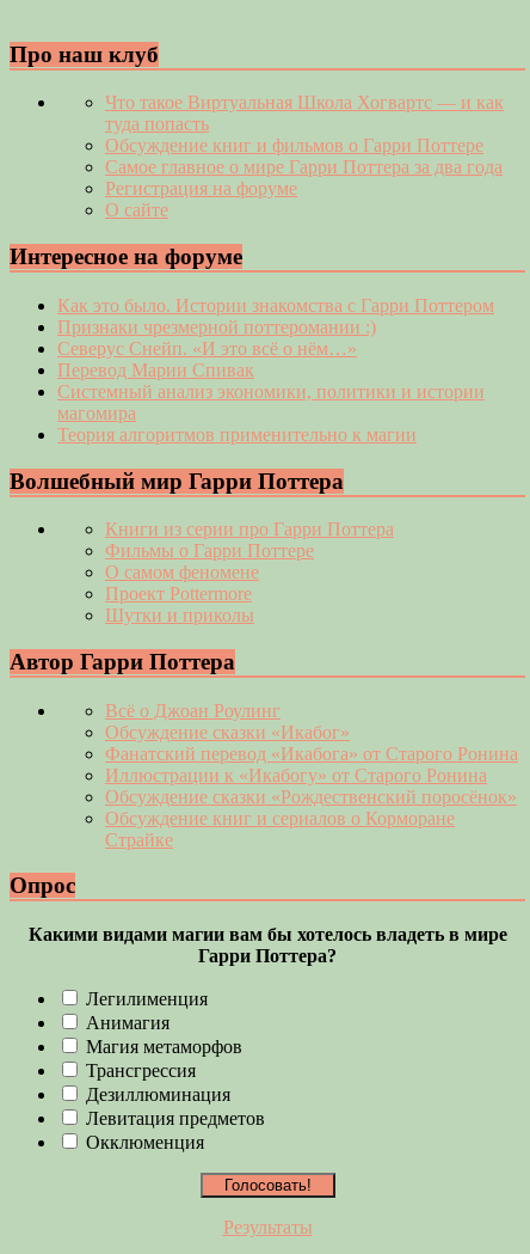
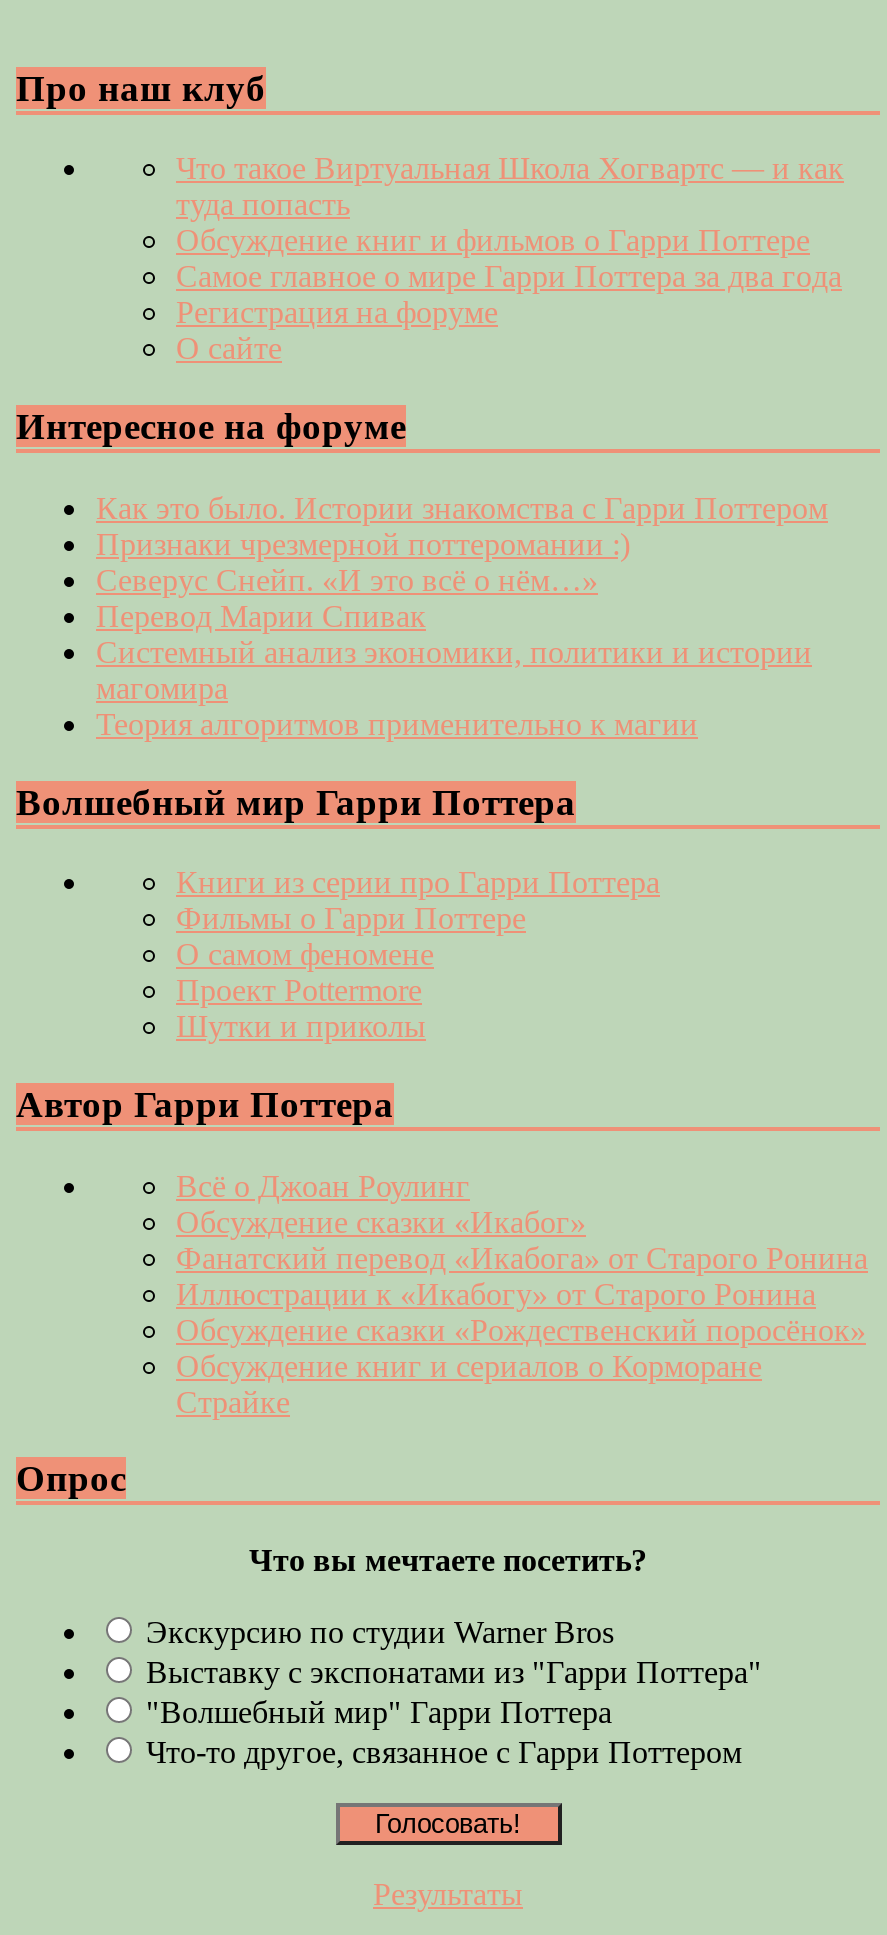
[28,924,507,966] Какими видами магии вам бы хотелось владеть в мире | Гарри Поттера? -> [249,1543,647,1577] Что вы мечтаете посетить?
[86,989,265,1153] Легилименция | Анимагия | Магия метаморфов | Трансгрессия | Дезиллюминация | Левитация предметов | Окклюменция -> [146,1615,762,1769] Экскурсию по студии Warner Bros | Выставку с экспонатами из "Гарри Поттера" | "Волшебный мир" Гарри Поттера | Что-то другое, связанное с Гарри Поттером

